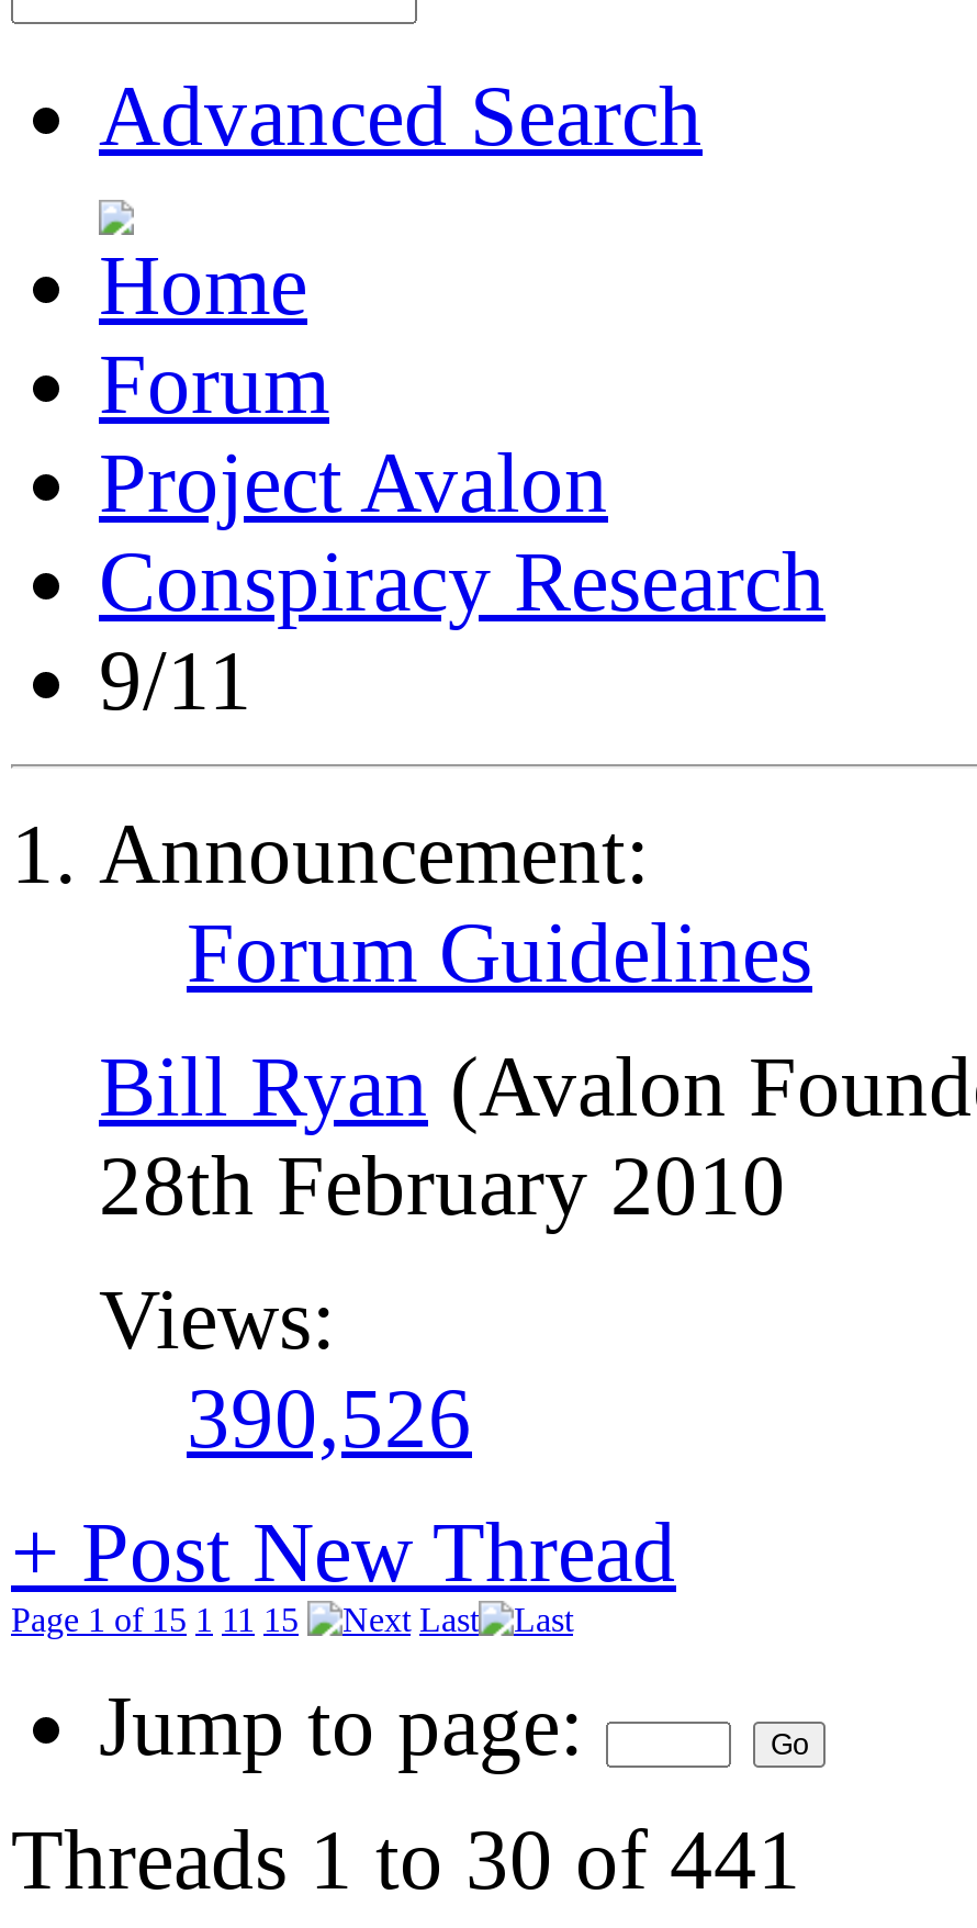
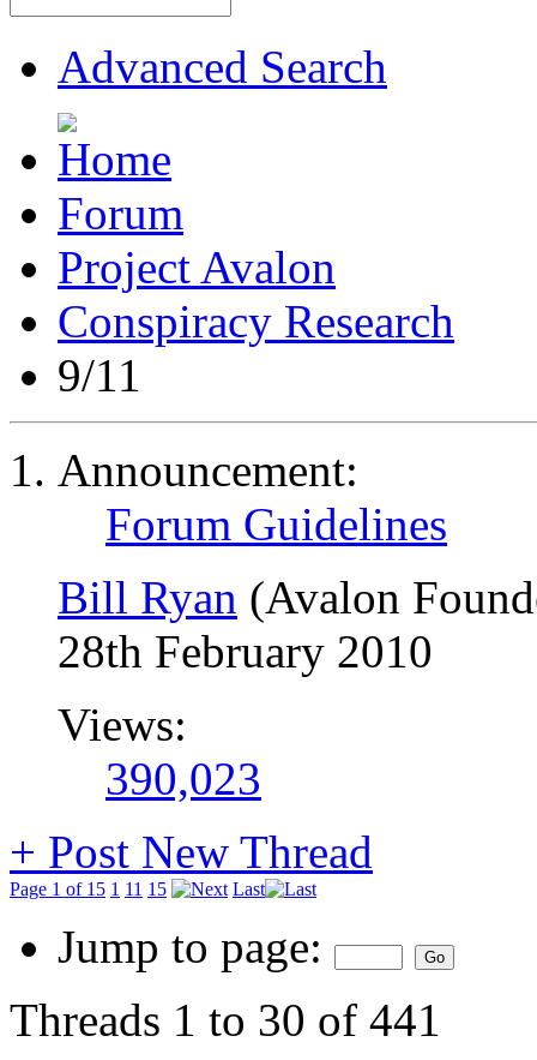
[187,1370,472,1465] 390,526 -> [105,753,261,804] 390,023

